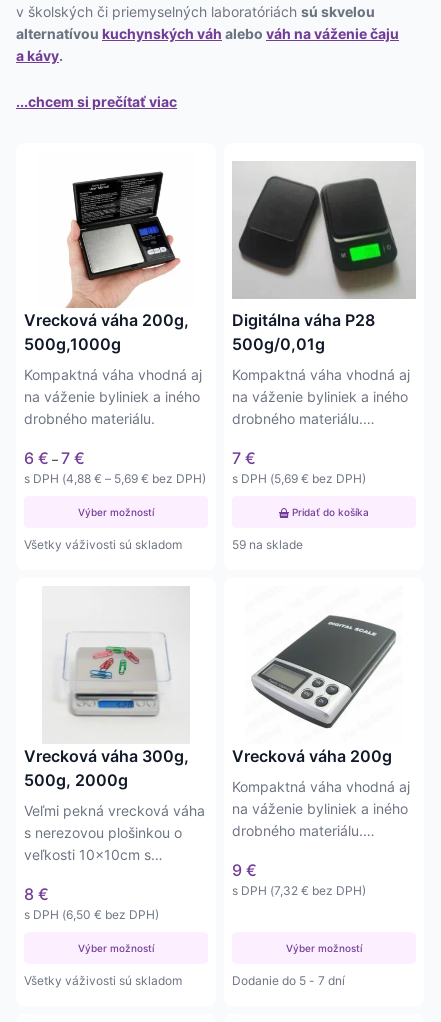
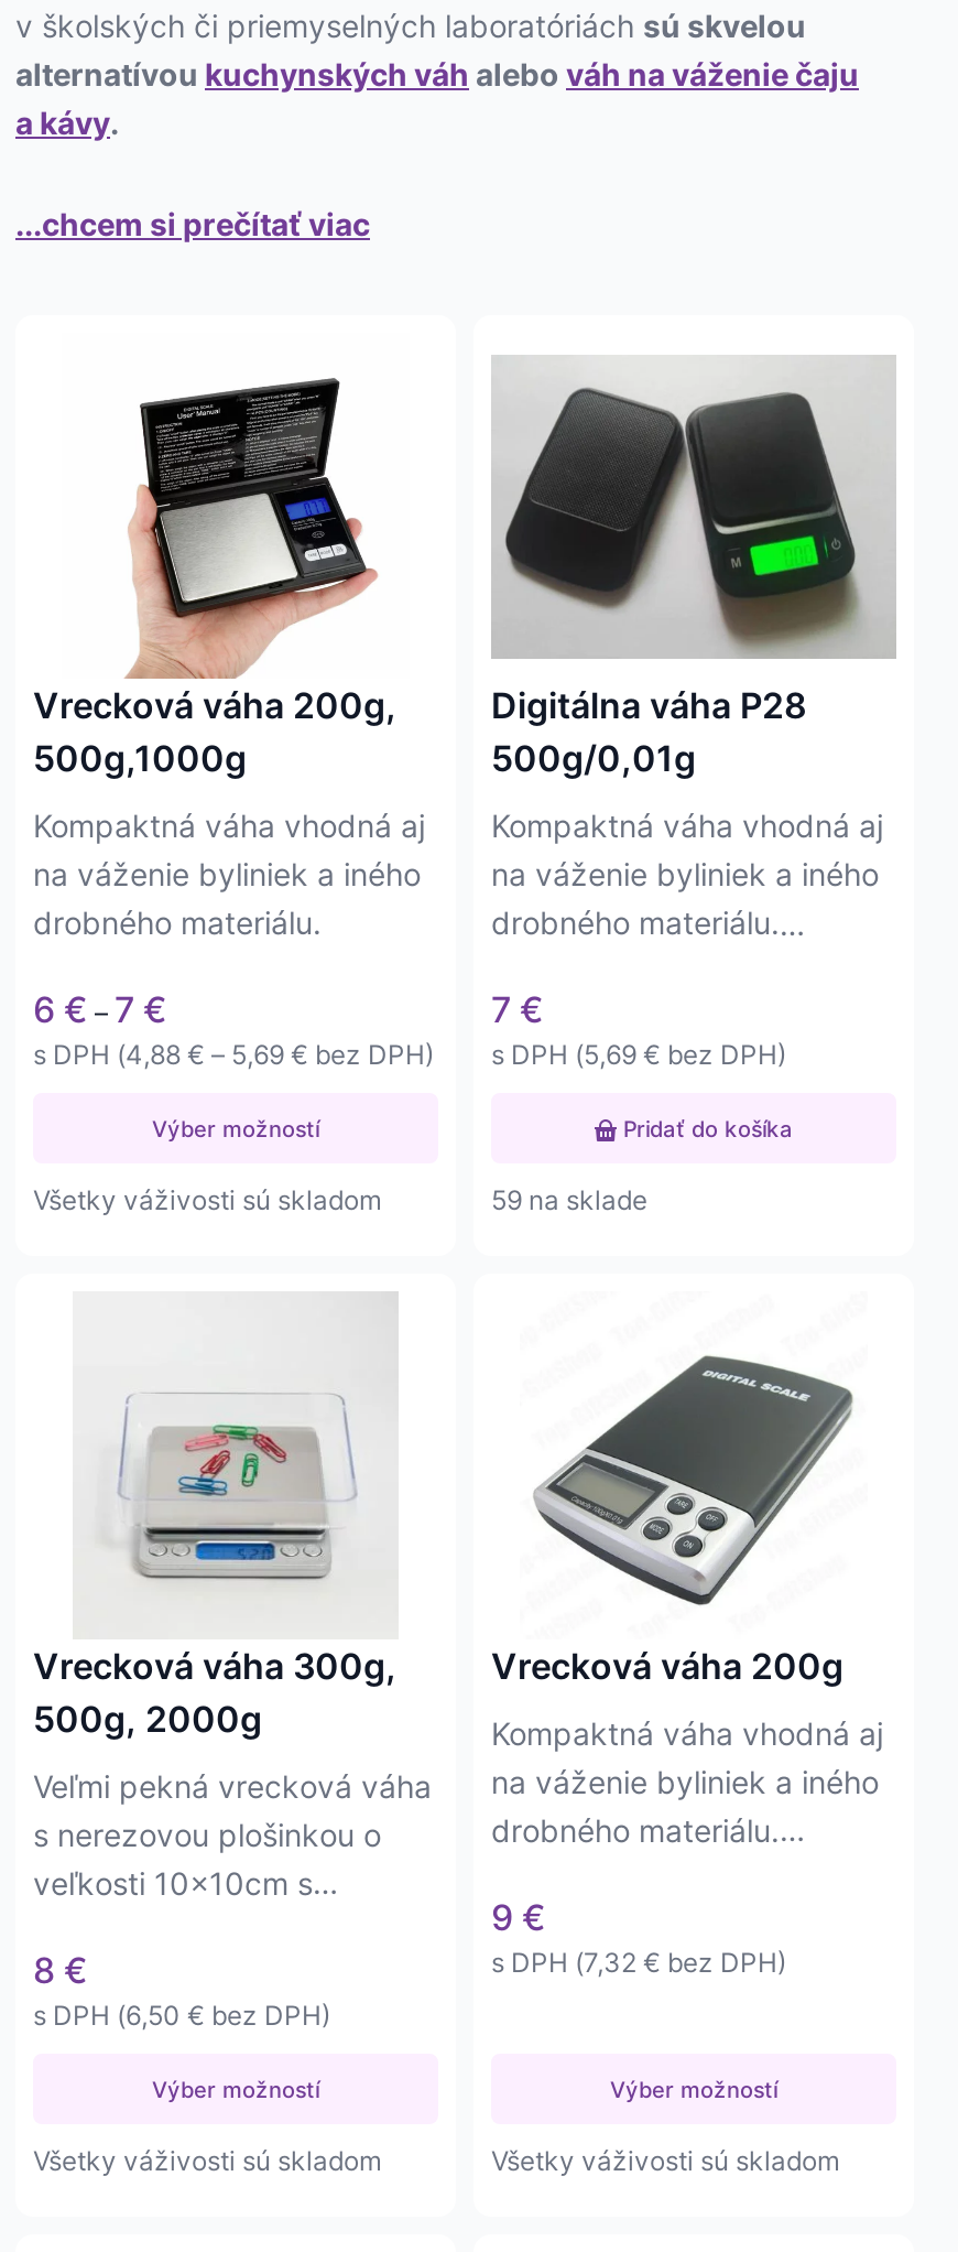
[232,972,345,987] Dodanie do 5 - 7 dní -> [491,2143,839,2176] Všetky váživosti sú skladom

